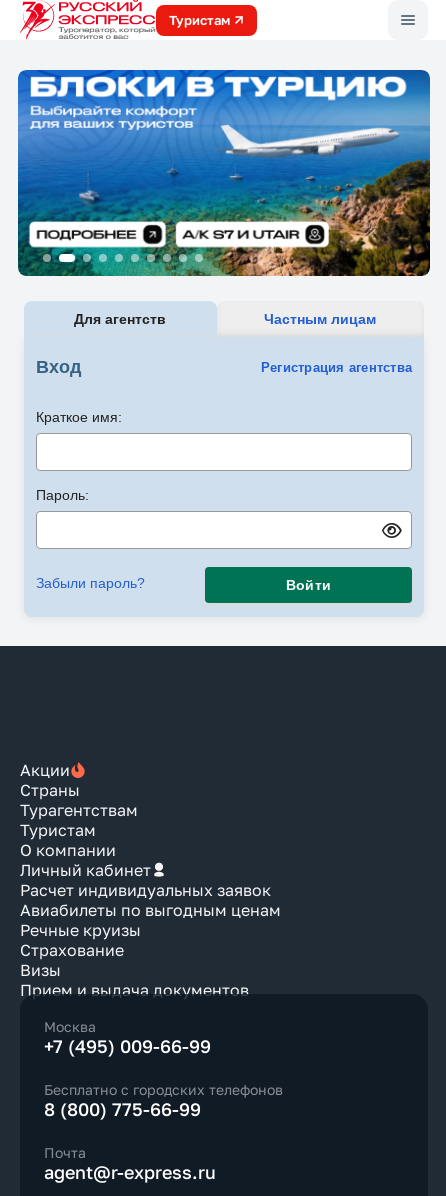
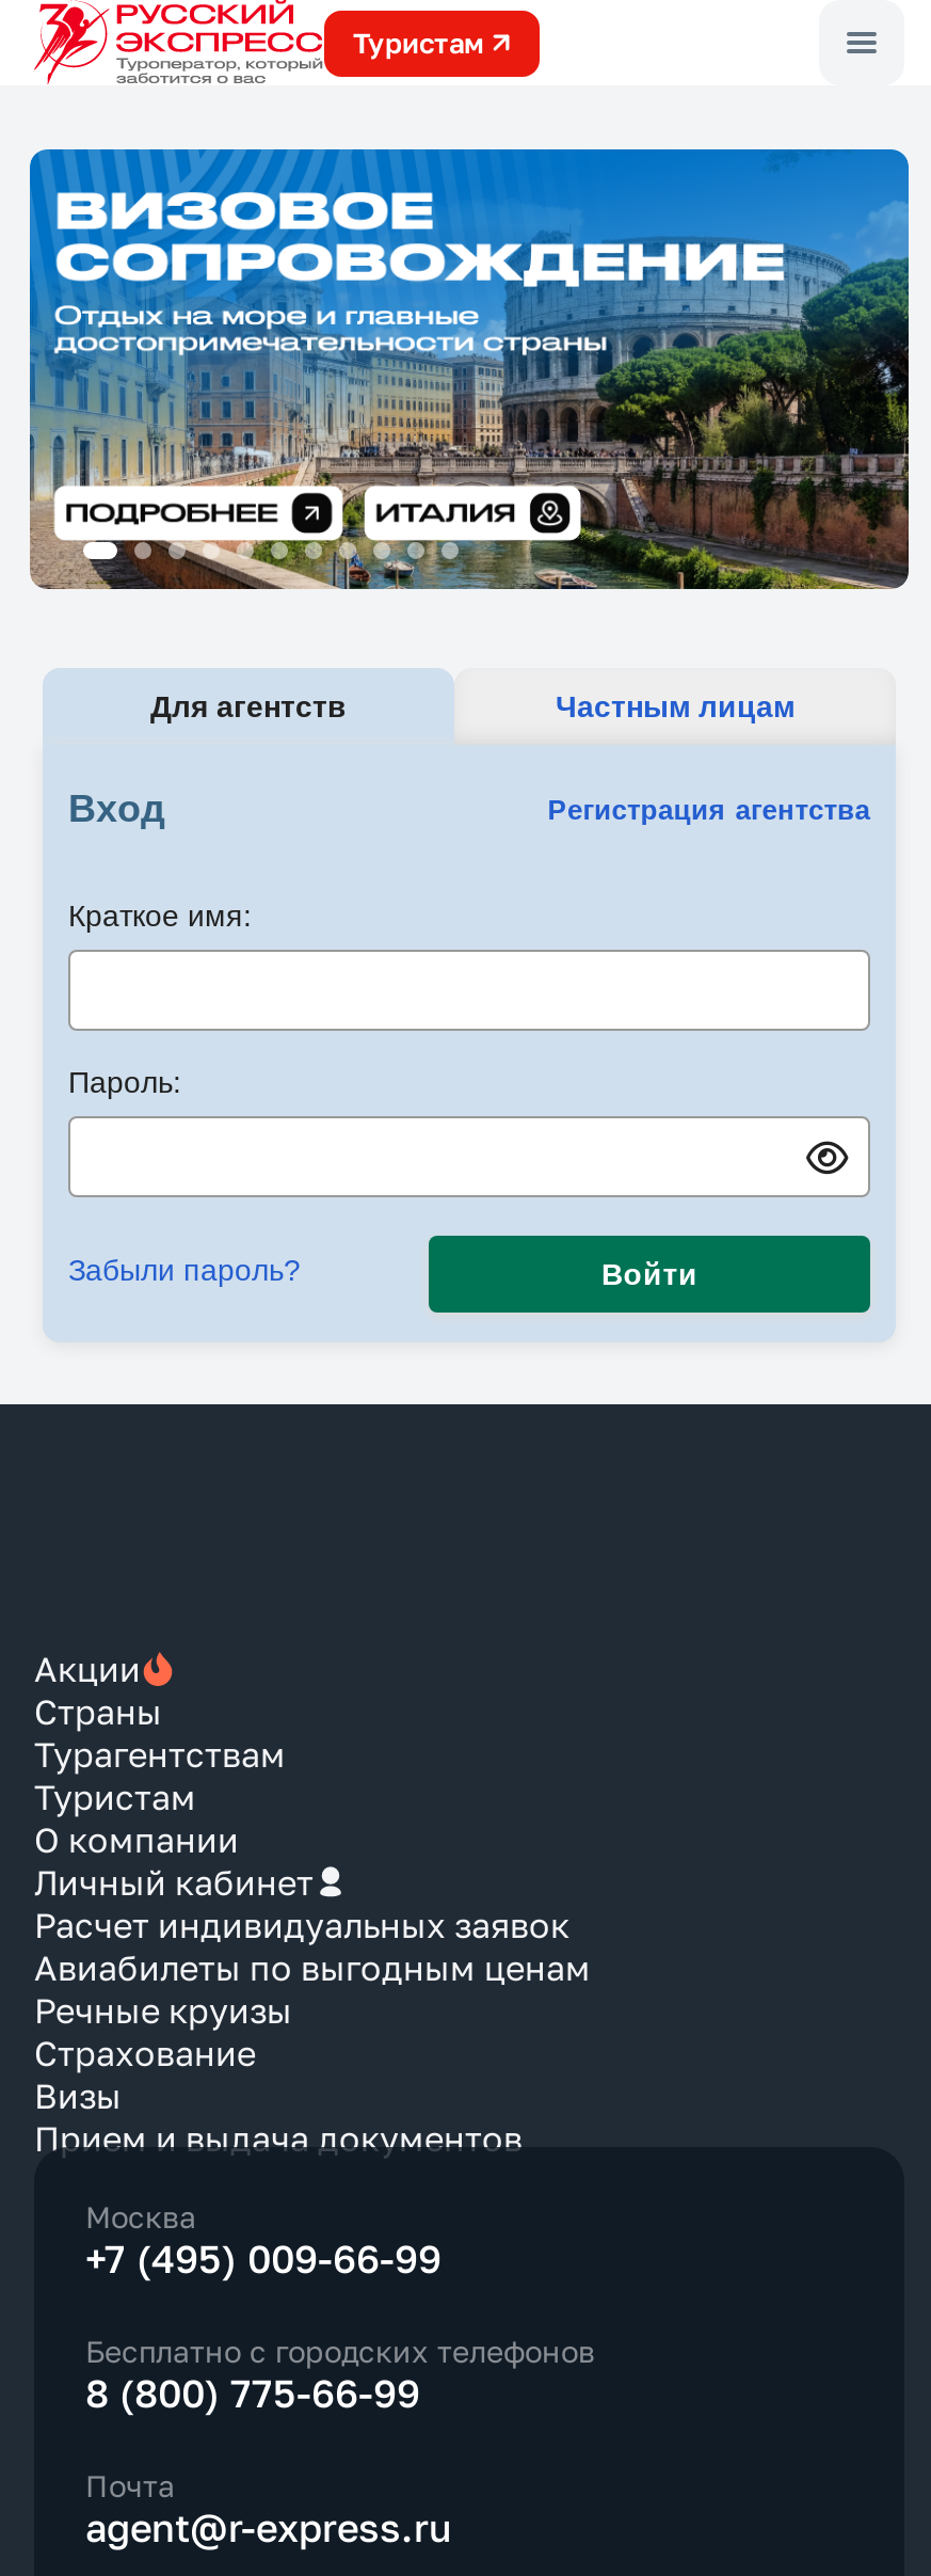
[17,71,431,277] [image] -> [28,149,911,591] [image]

